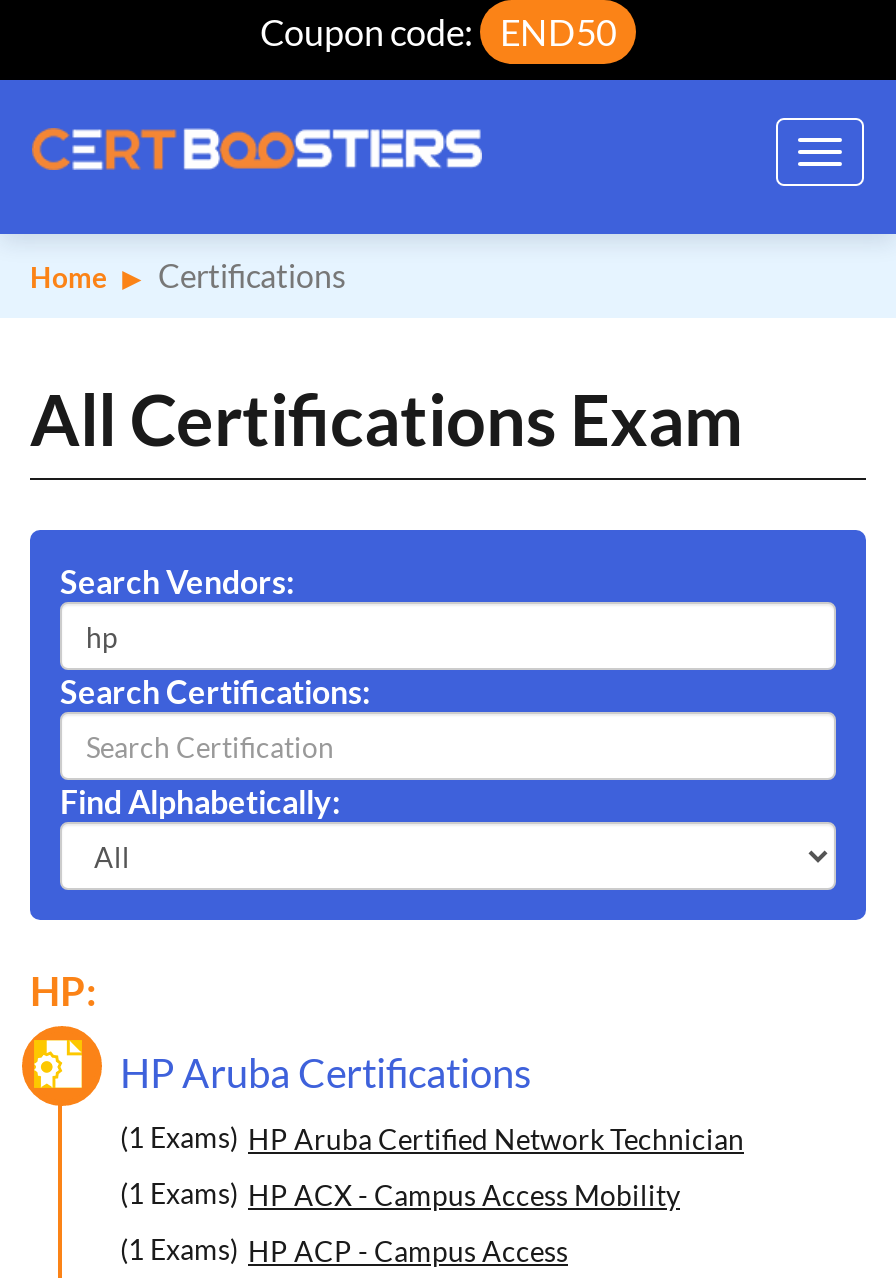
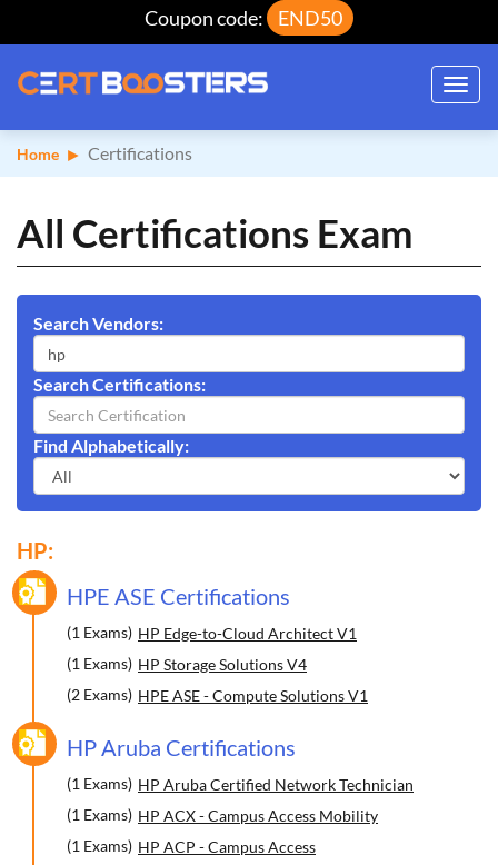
none -> [67,583,368,705] HPE ASE Certifications | (1 Exams) HP Edge-to-Cloud Architect V1 | (1 Exams) HP Storage Solutions V4 | (2 Exams) HPE ASE - Compute Solutions V1

